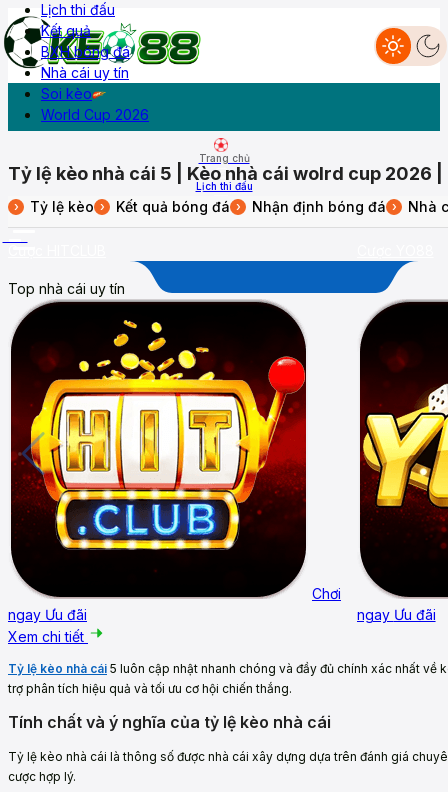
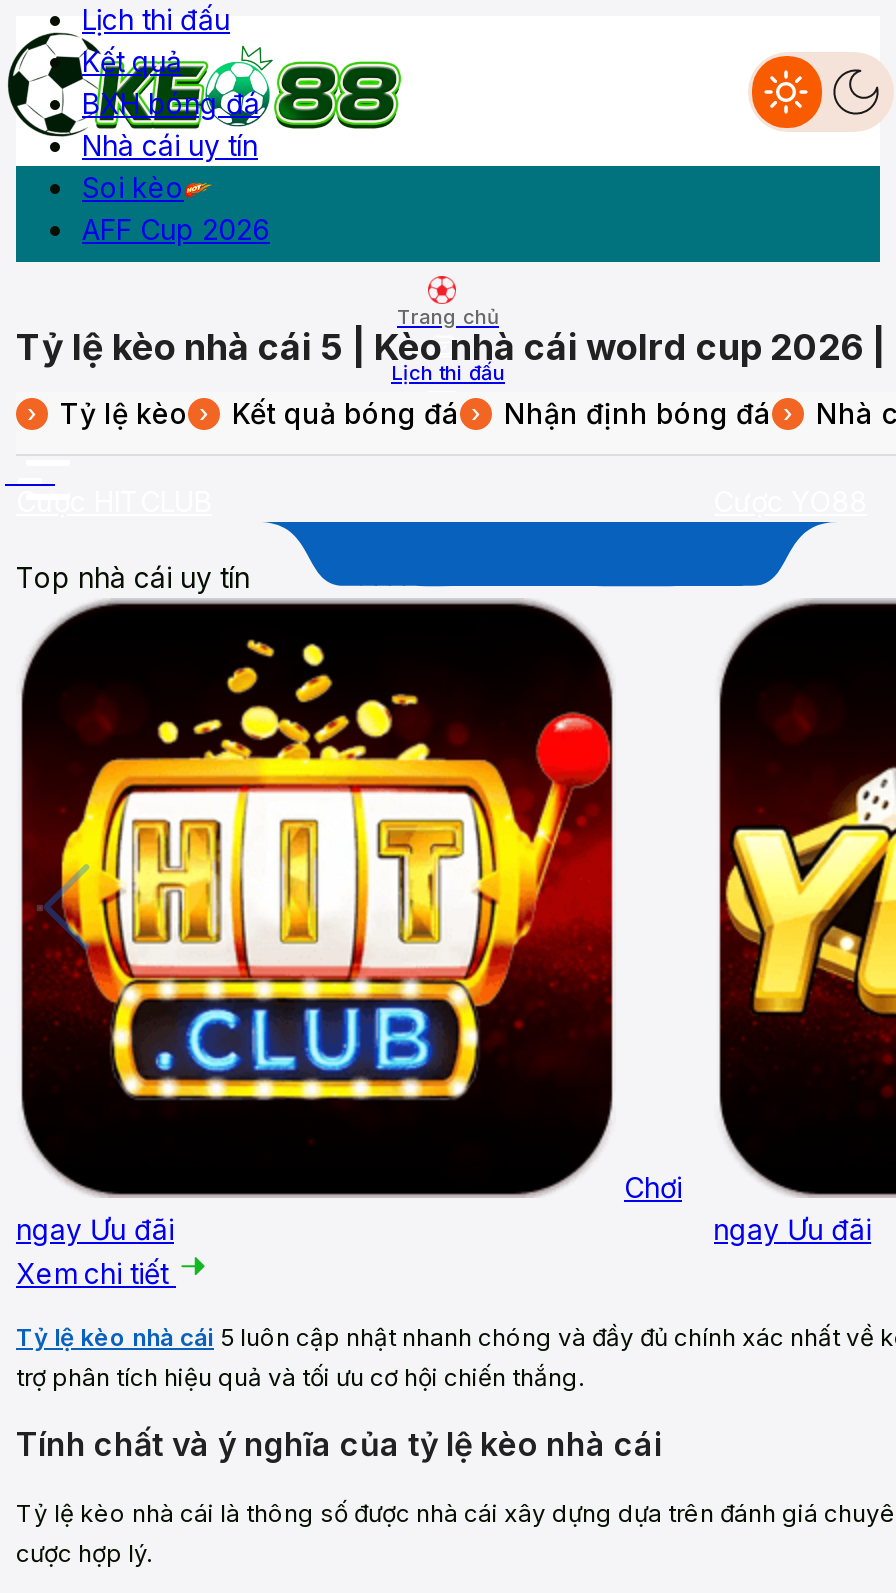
[41,106,149,123] World Cup 2026 -> [82,212,270,246] AFF Cup 2026

